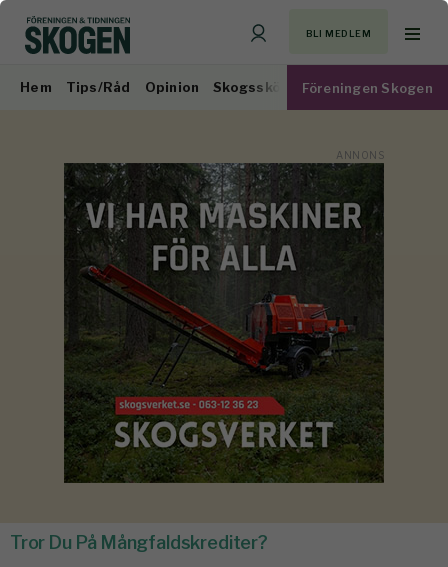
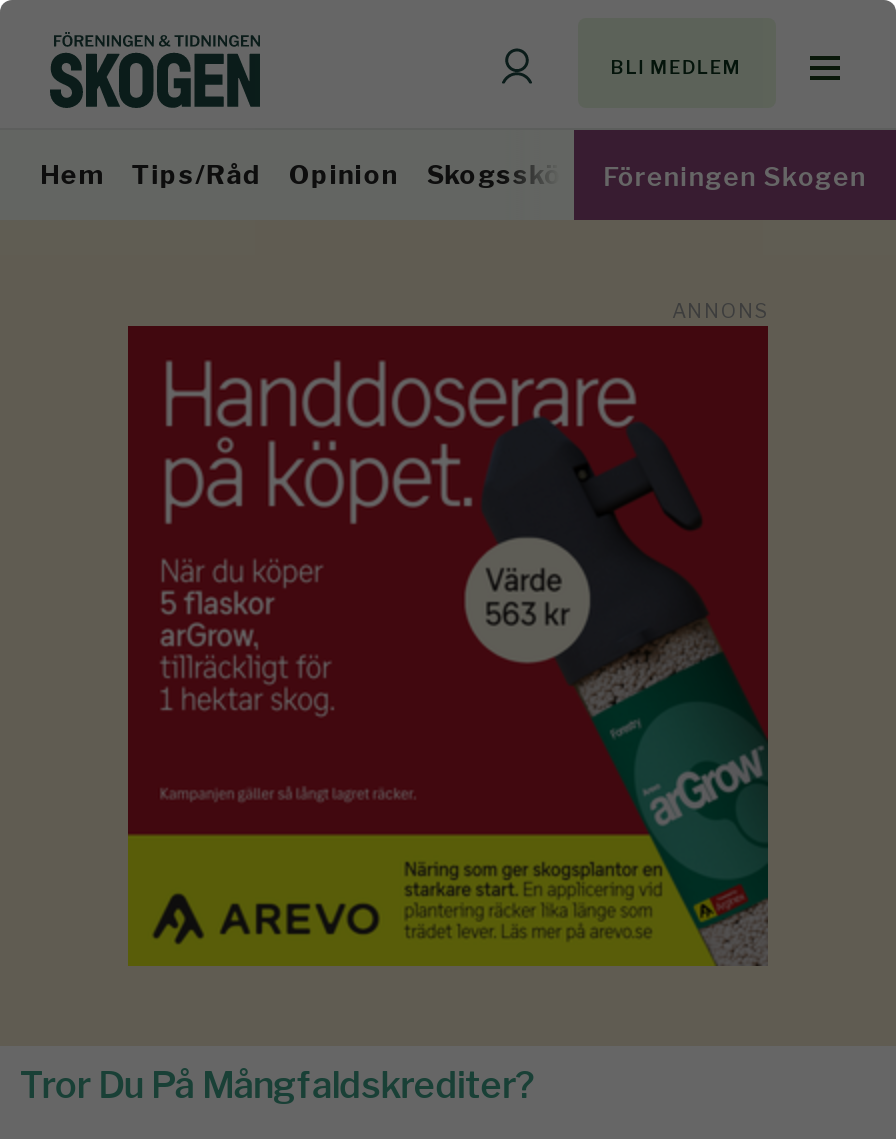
[63,162,385,484] [image] -> [126,324,770,968] [image]

